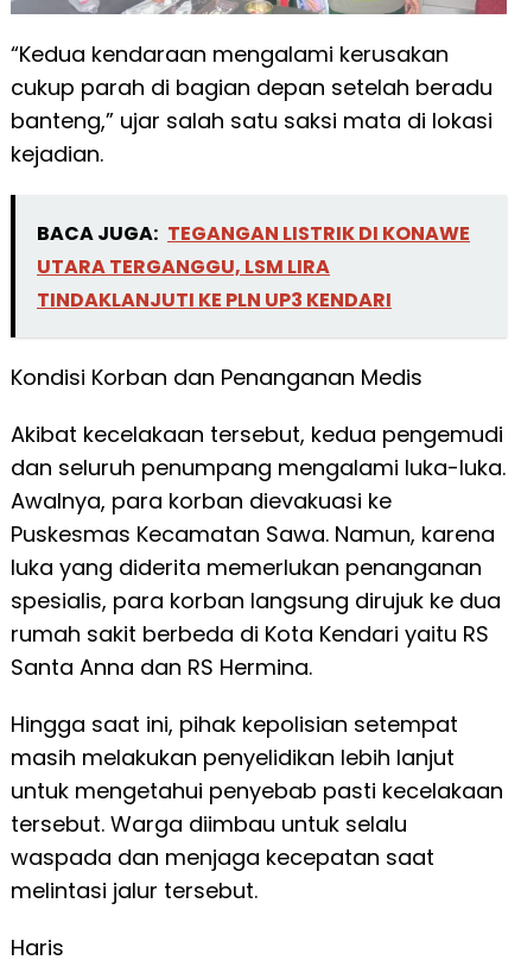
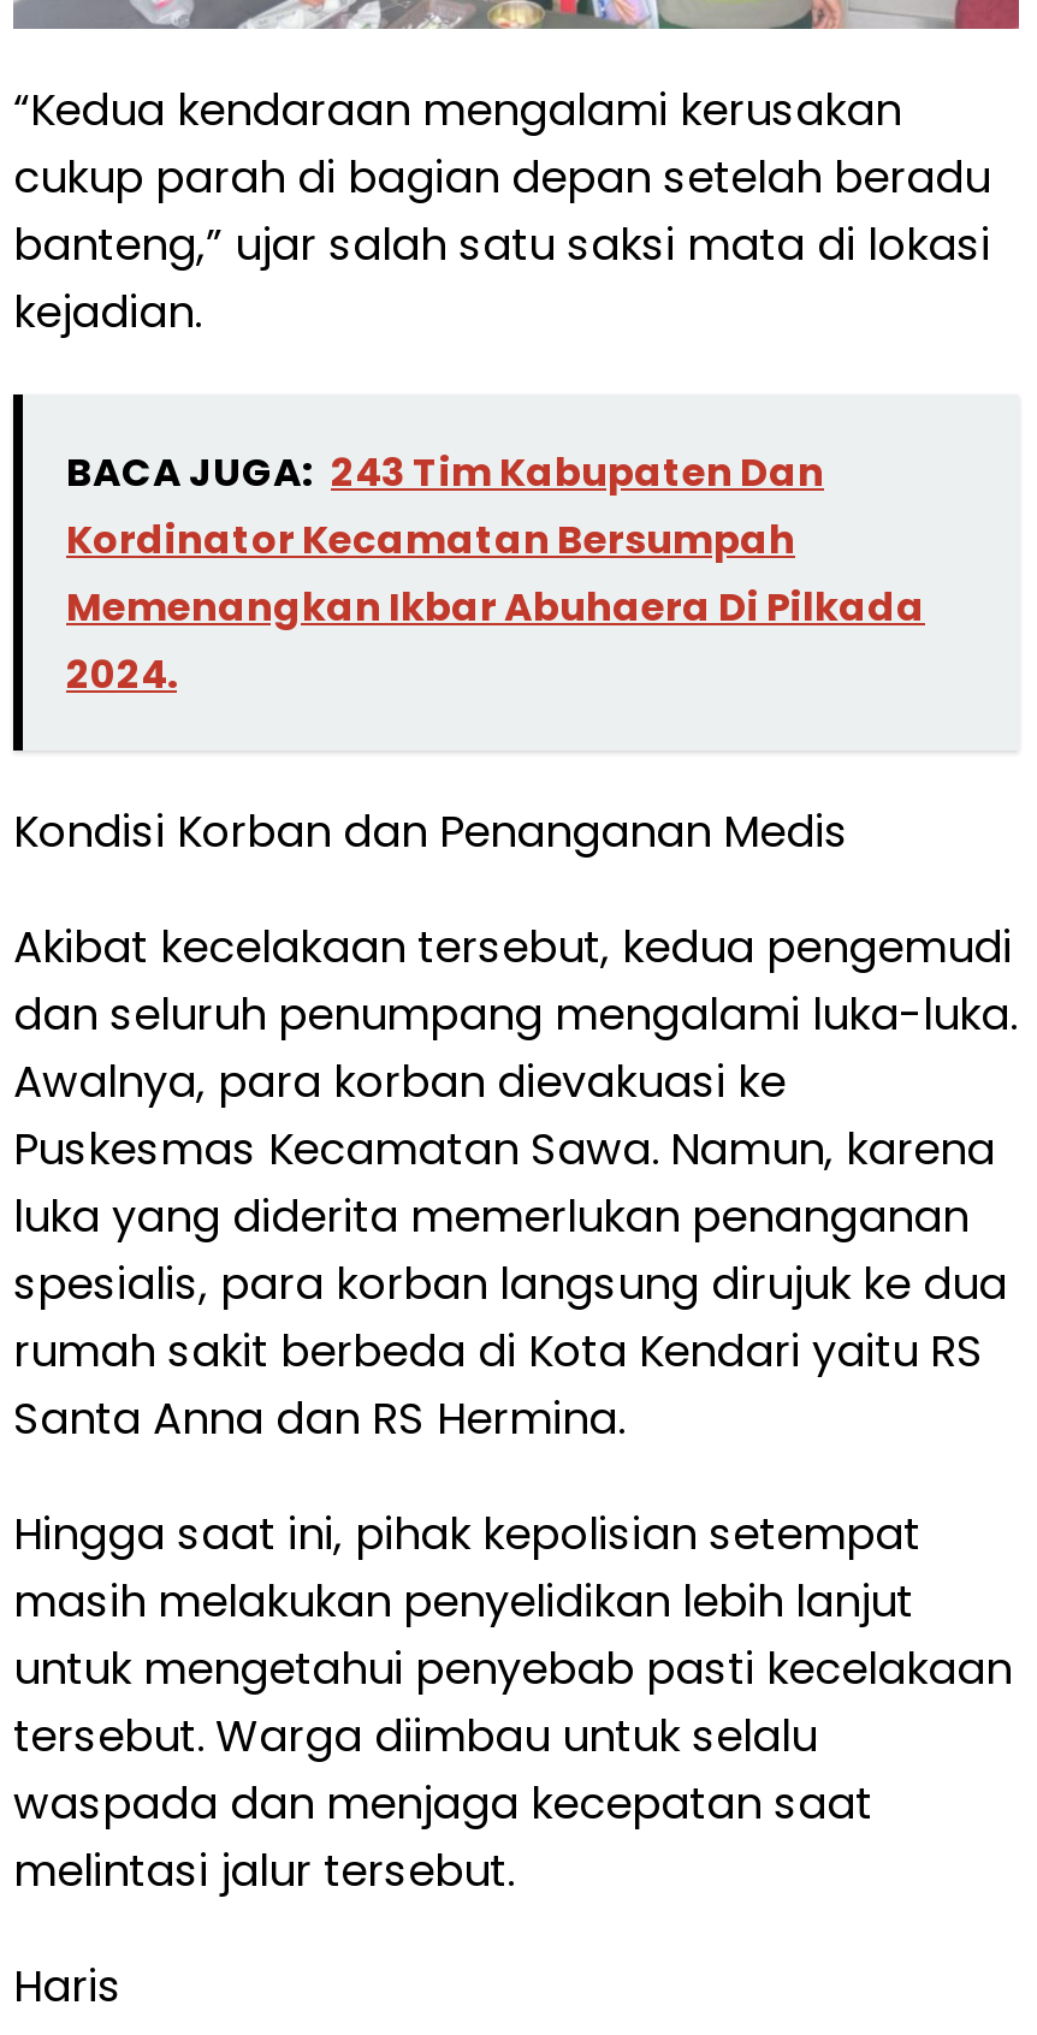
[37,219,470,313] BACA JUGA: TEGANGAN LISTRIK DI KONAWE | UTARA TERGANGGU, LSM LIRA | TINDAKLANJUTI KE PLN UP3 KENDARI -> [66,444,925,702] BACA JUGA: 243 Tim Kabupaten Dan | Kordinator Kecamatan Bersumpah | Memenangkan Ikbar Abuhaera Di Pilkada | 2024.

